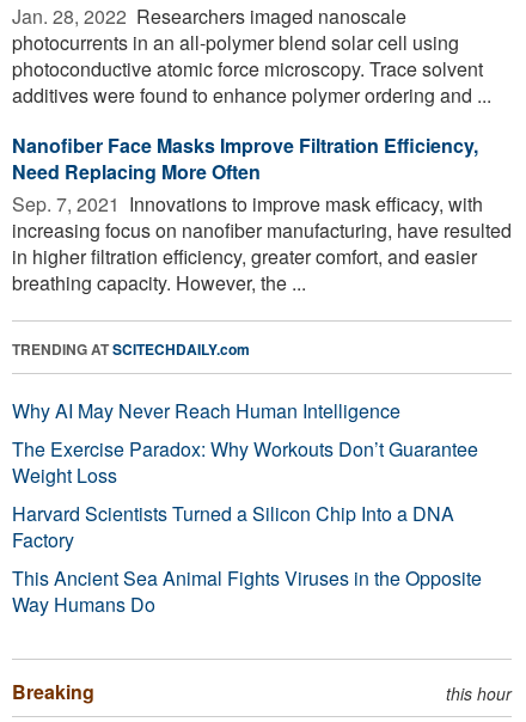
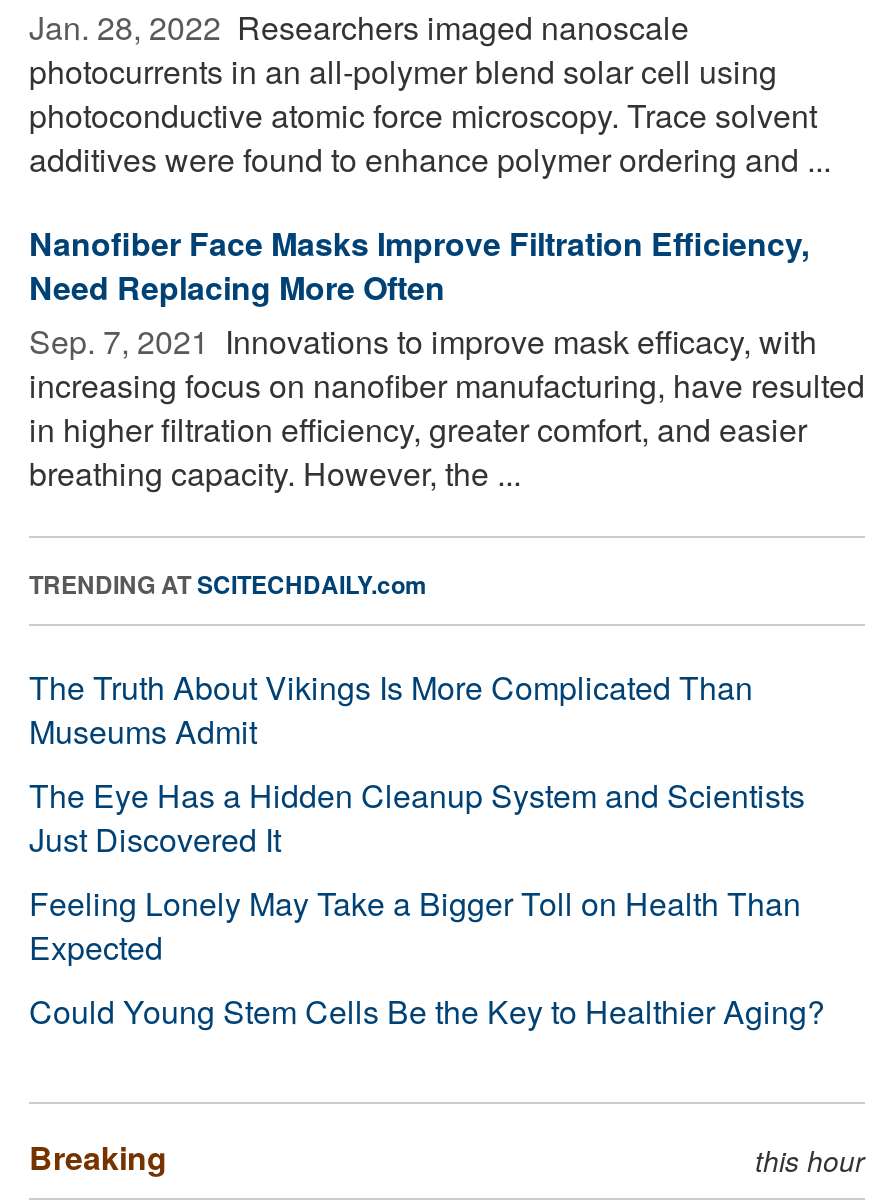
[12,397,482,618] Why AI May Never Reach Human Intelligence | The Exercise Paradox: Why Workouts Don’t Guarantee | Weight Loss | Harvard Scientists Turned a Silicon Chip Into a DNA | Factory | This Ancient Sea Animal Fights Viruses in the Opposite | Way Humans Do -> [29,664,825,1034] The Truth About Vikings Is More Complicated Than | Museums Admit | The Eye Has a Hidden Cleanup System and Scientists | Just Discovered It | Feeling Lonely May Take a Bigger Toll on Health Than | Expected | Could Young Stem Cells Be the Key to Healthier Aging?

